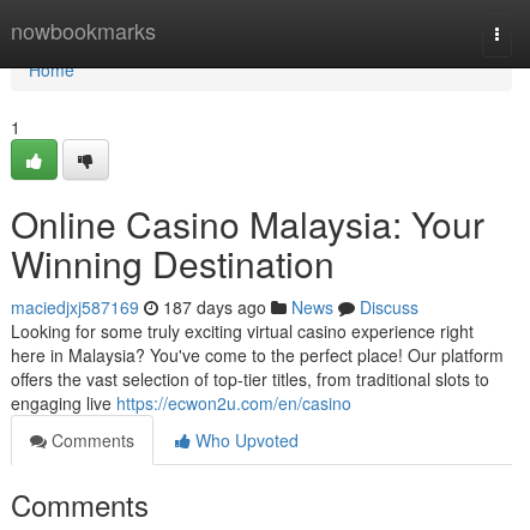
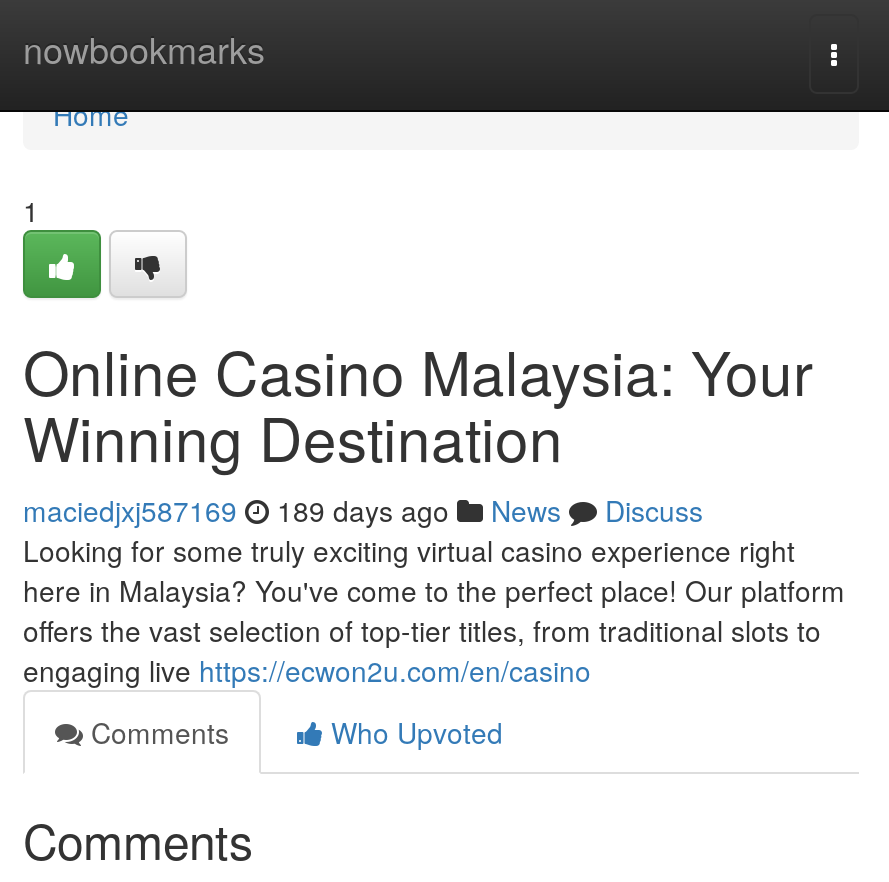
[11,295,418,319] maciedjxj587169 187 days ago News Discuss -> [23,490,703,530] maciedjxj587169 189 days ago News Discuss

